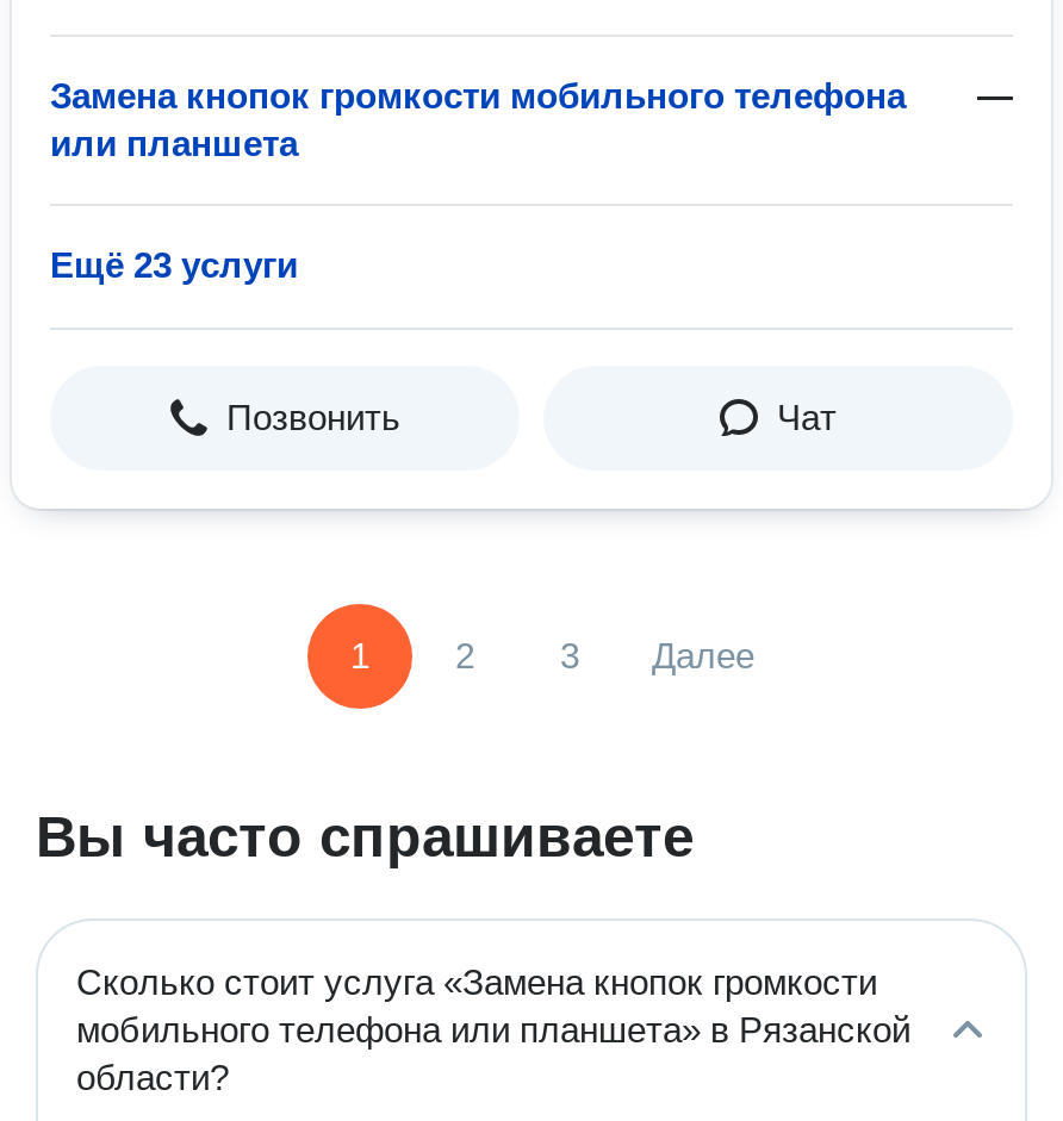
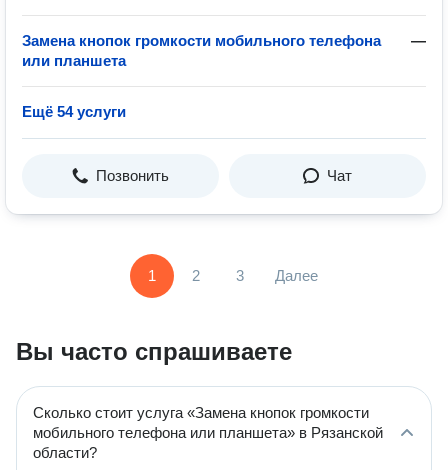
[50,244,298,285] Ещё 23 услуги -> [22,103,126,120] Ещё 54 услуги

